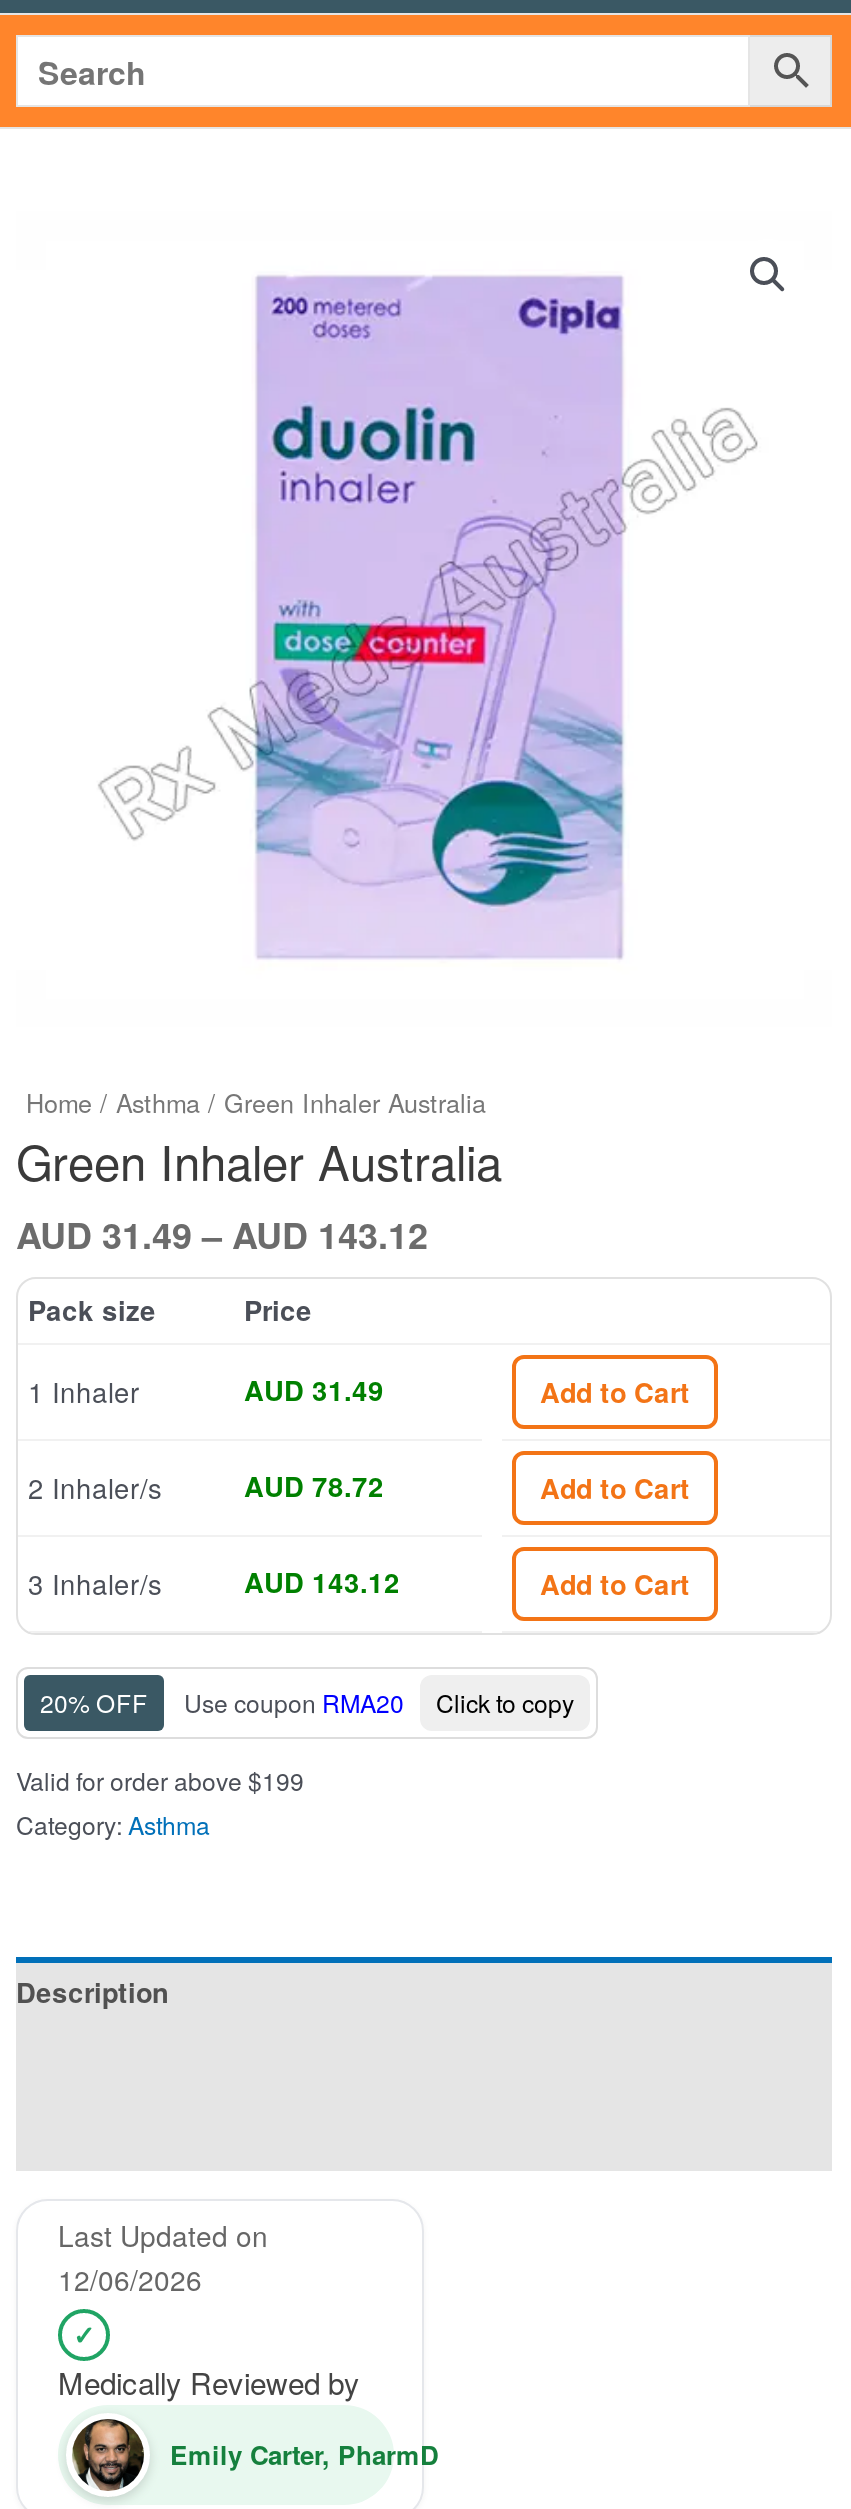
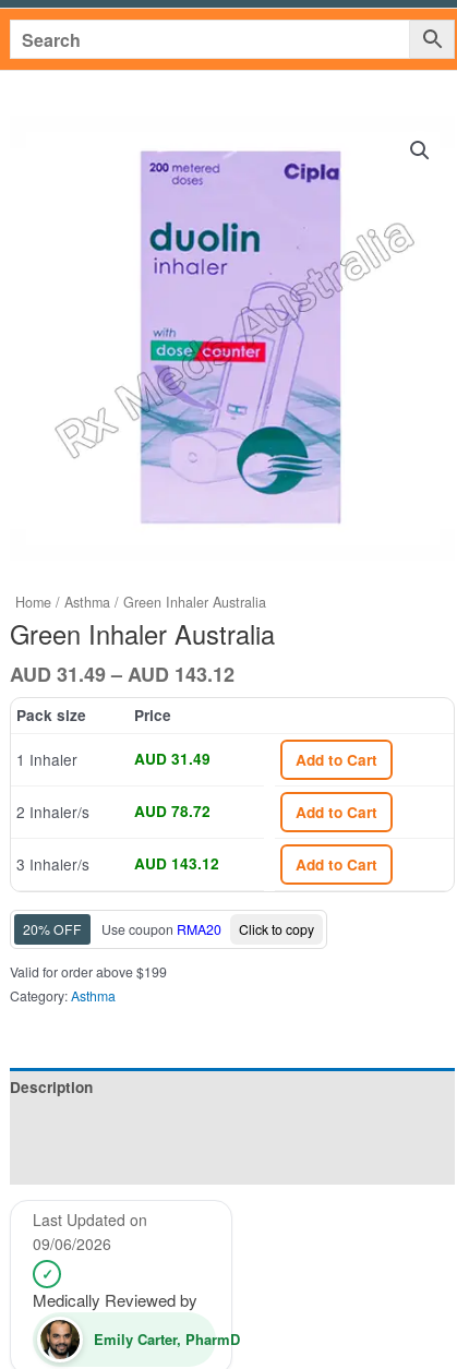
[58,2258,202,2298] 12/06/2026 -> [33,1232,111,1254] 09/06/2026

